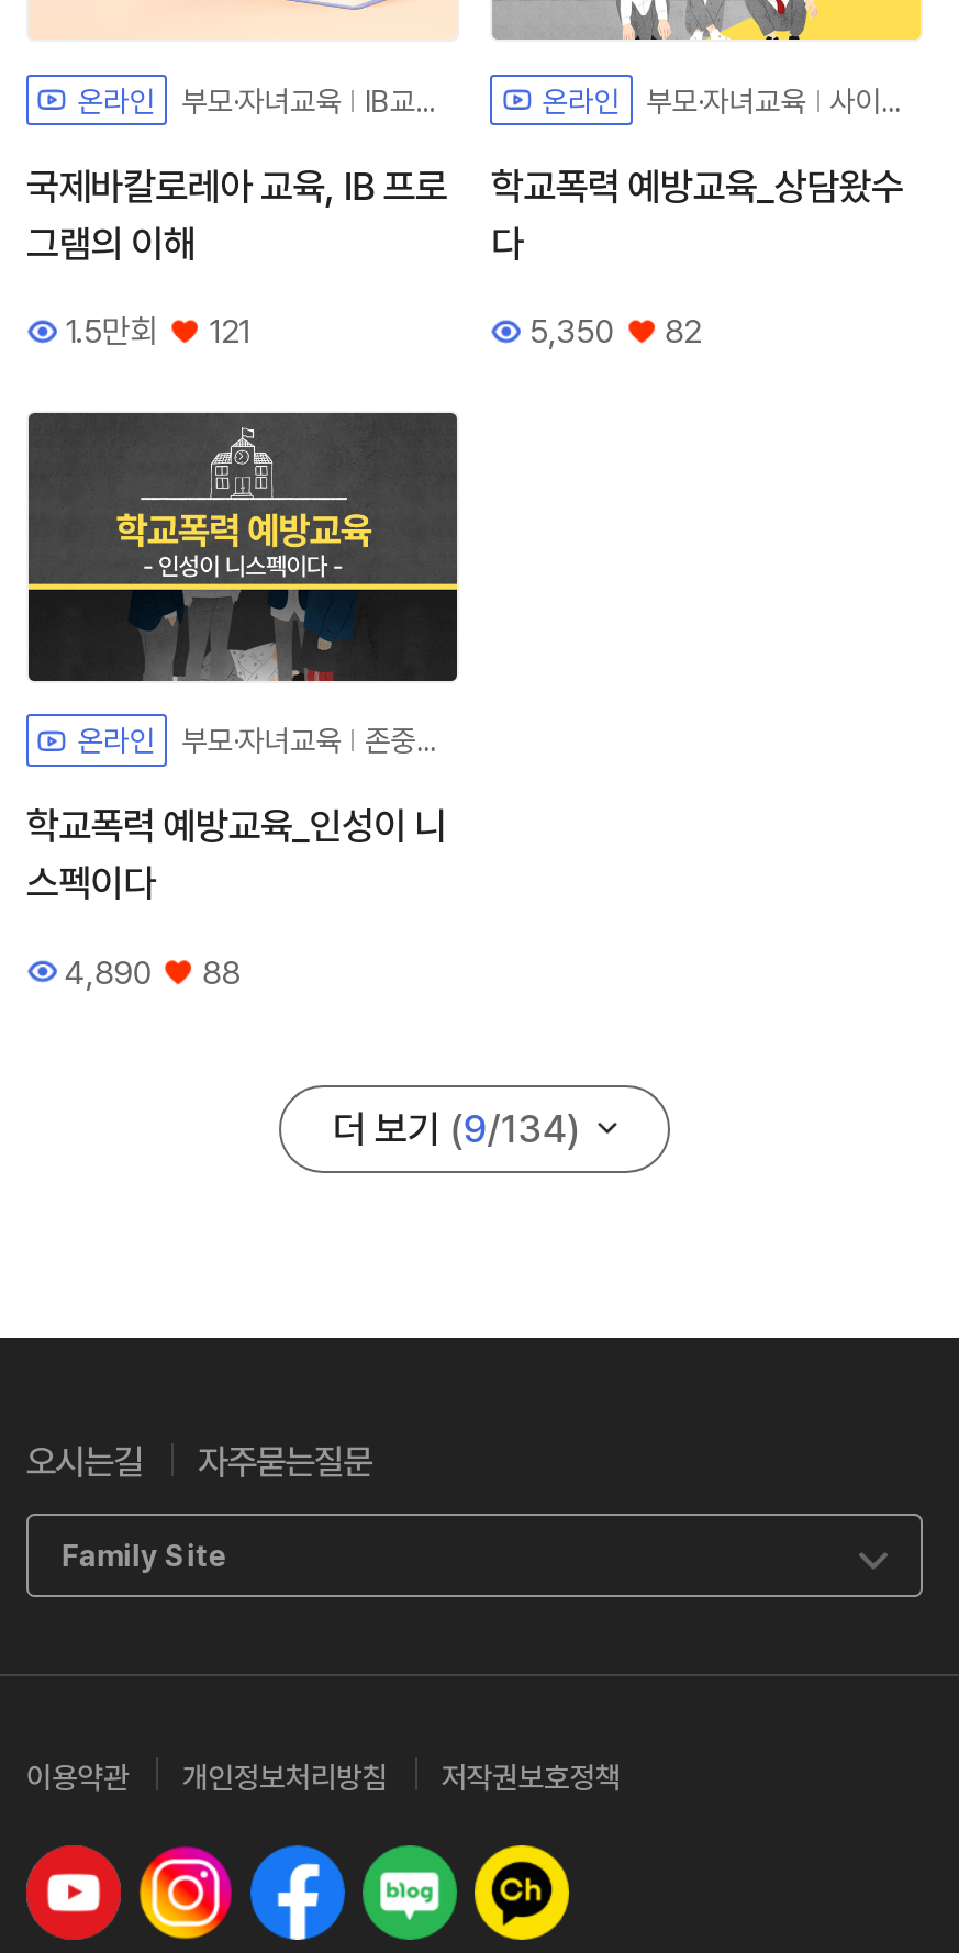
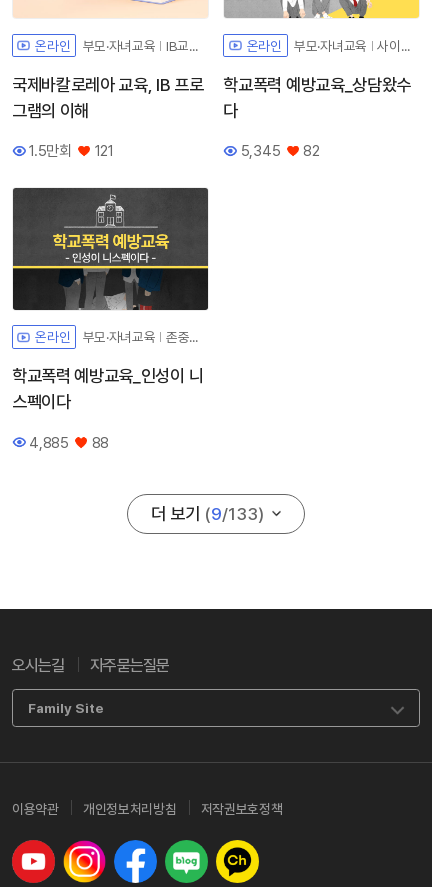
[529,312,700,352] 5,350 82 -> [241,142,320,160] 5,345 82
[64,953,240,993] 4,890 88 -> [29,434,109,452] 4,885 88
[333,1106,580,1152] 더 보기 (9/134) -> [151,503,264,524] 더 보기 (9/133)

